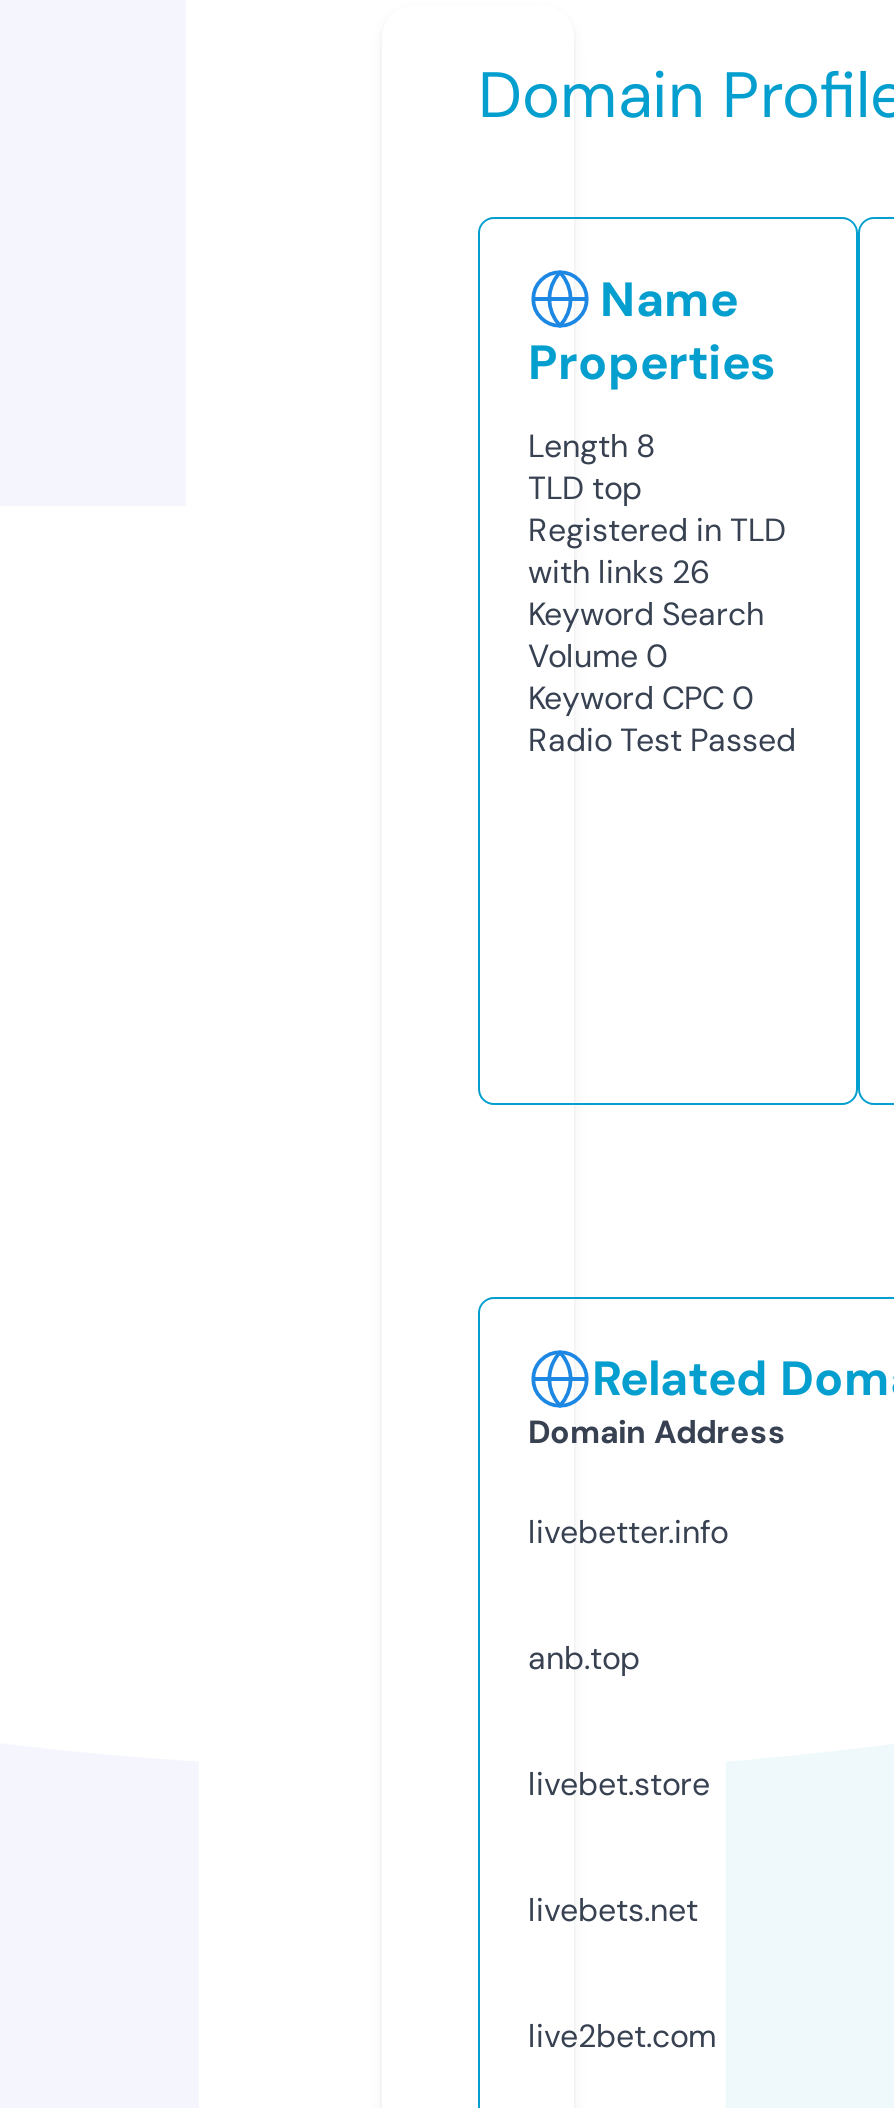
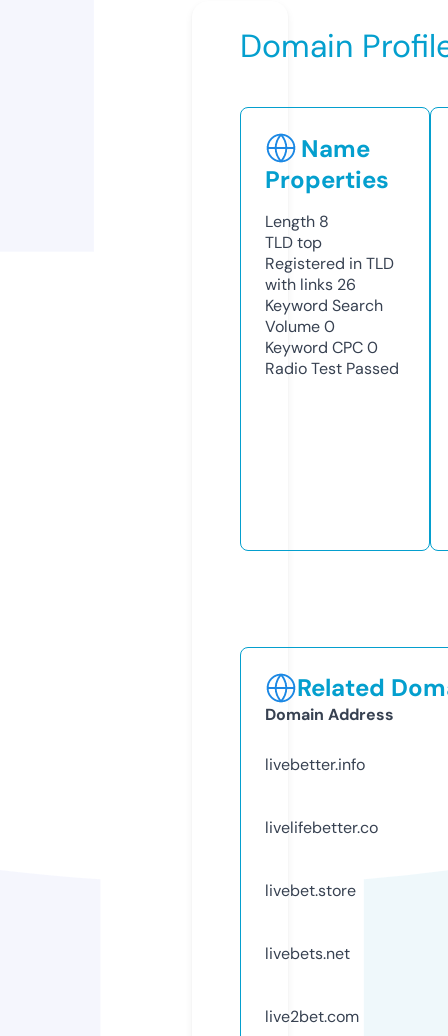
[528,1637,640,1679] anb.top -> [265,817,378,838] livelifebetter.co

